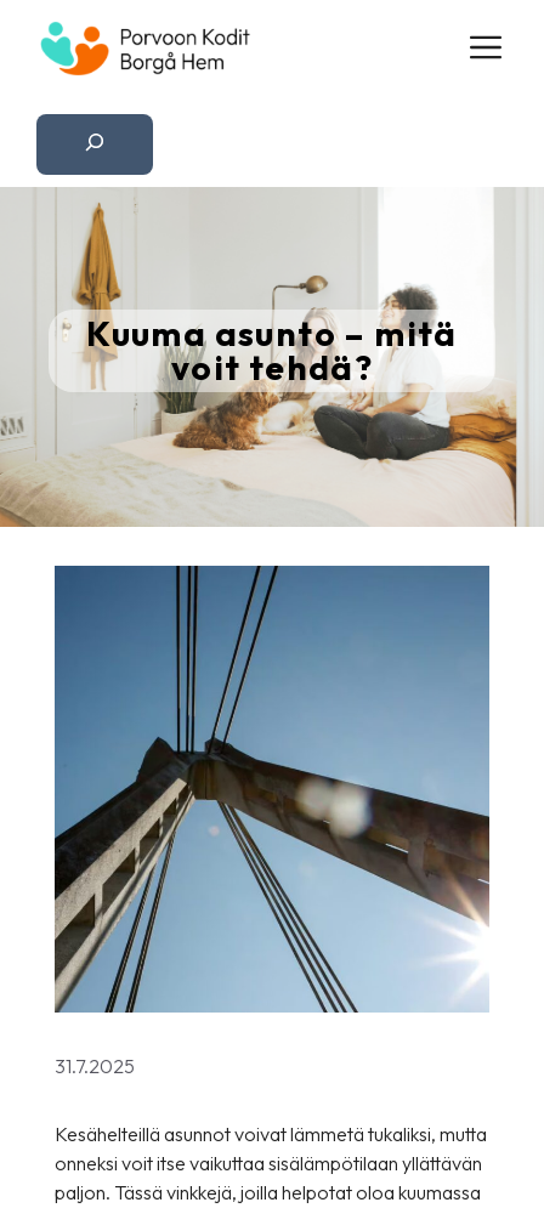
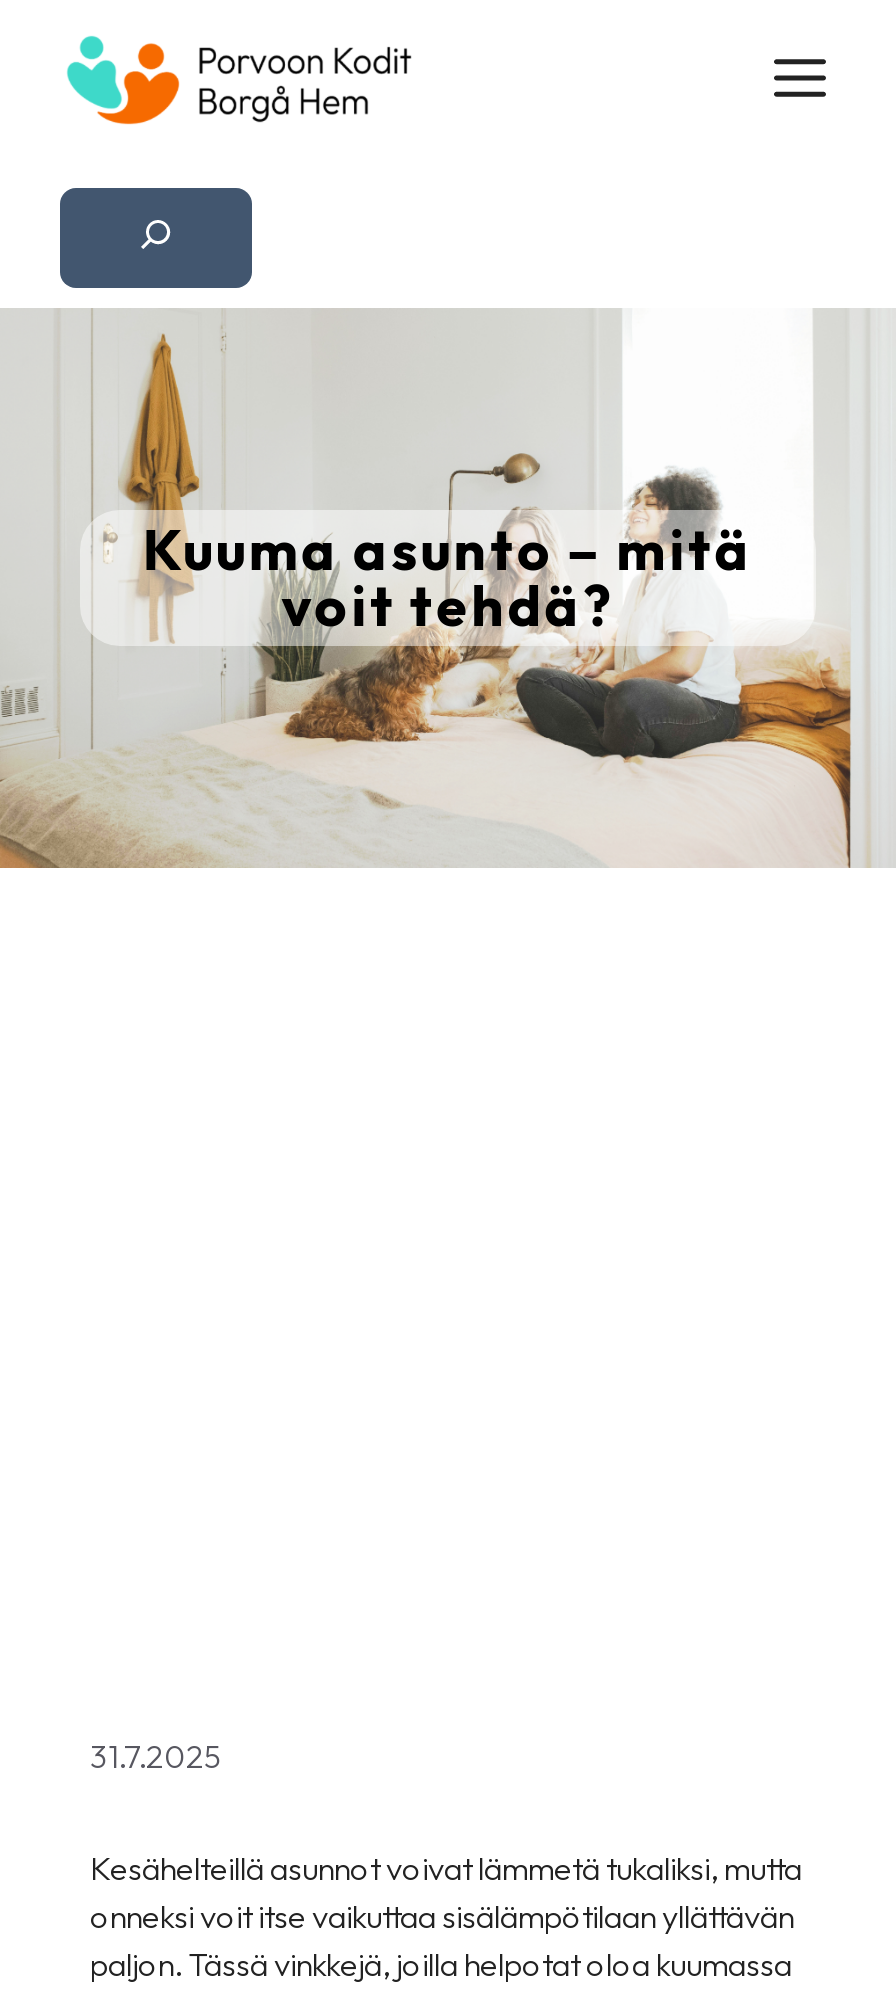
[53,565,491,1014] [image] -> none

